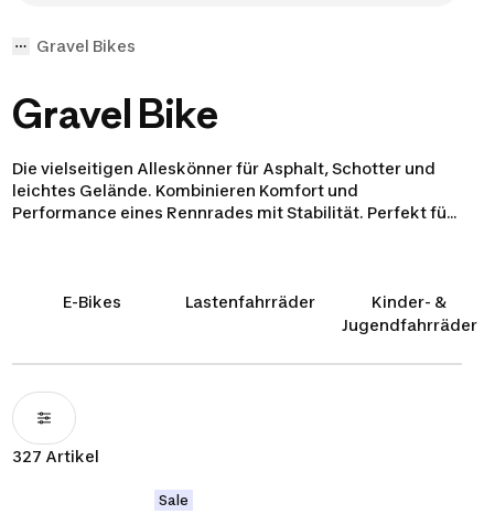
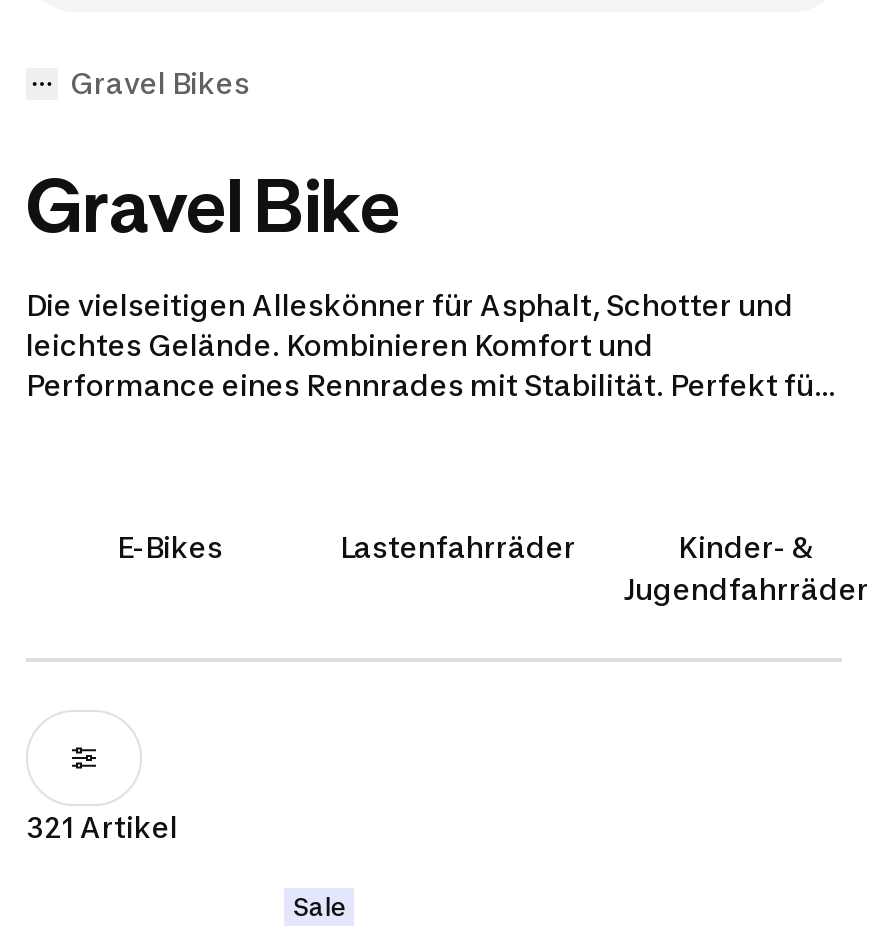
[12,447,99,465] 327 Artikel -> [26,810,178,844] 321 Artikel

